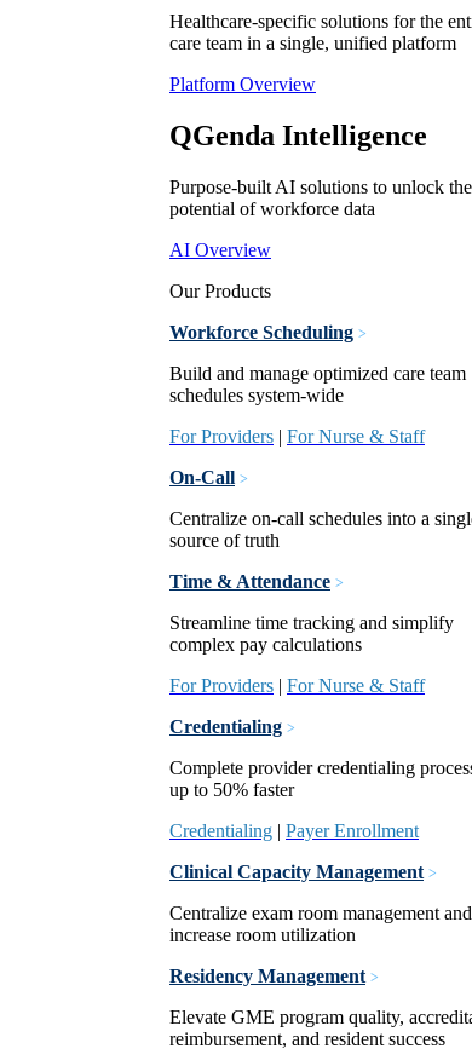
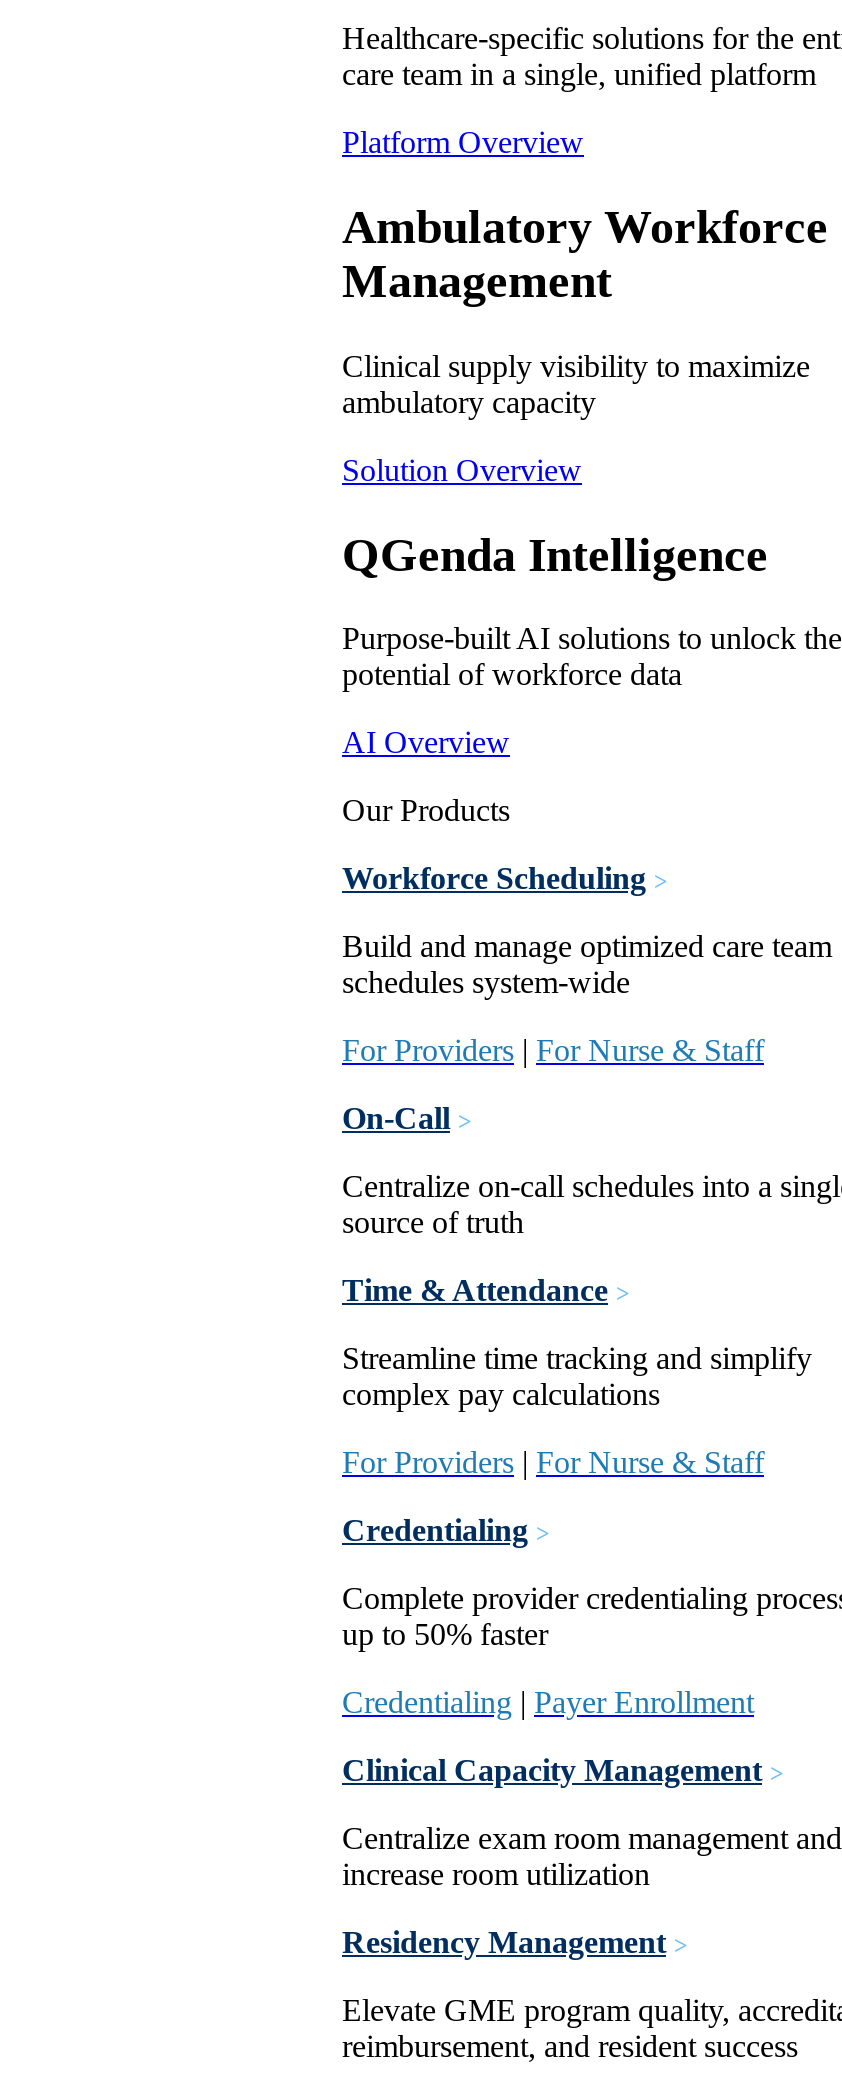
none -> [342,200,828,486] Ambulatory Workforce | Management | Clinical supply visibility to maximize | ambulatory capacity | Solution Overview

